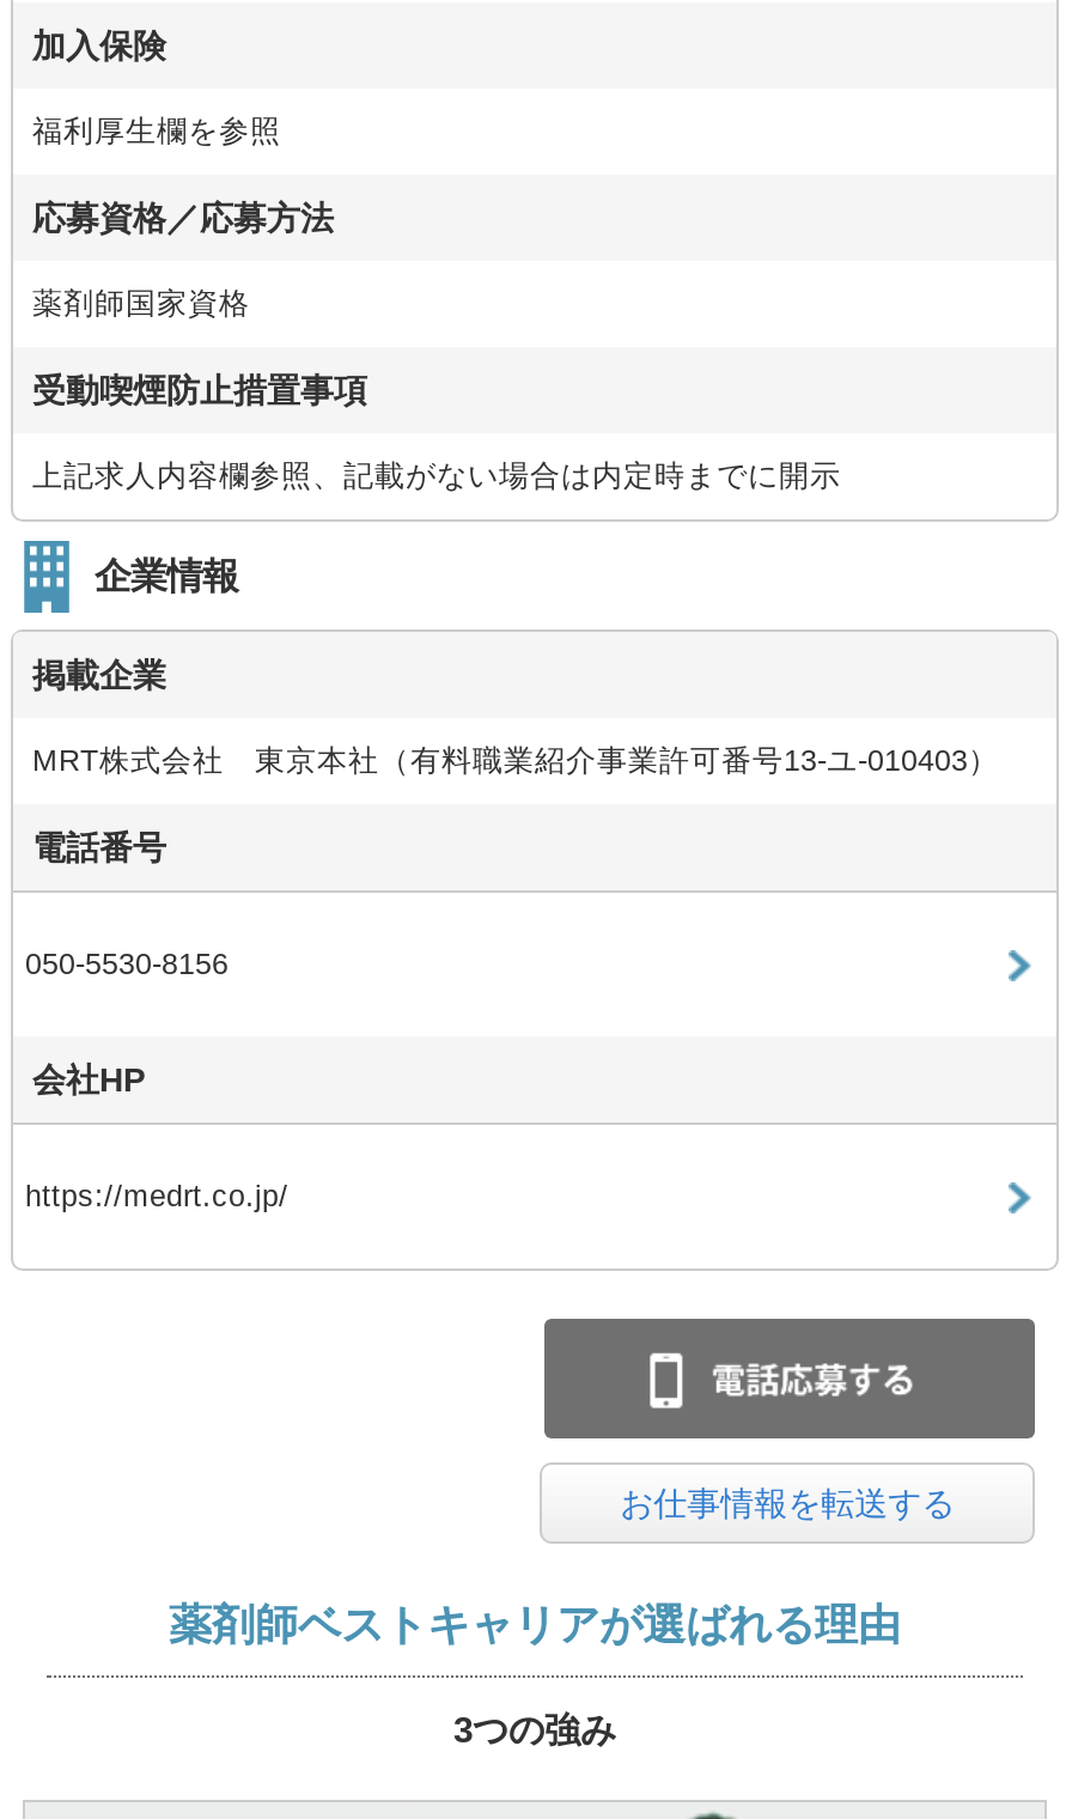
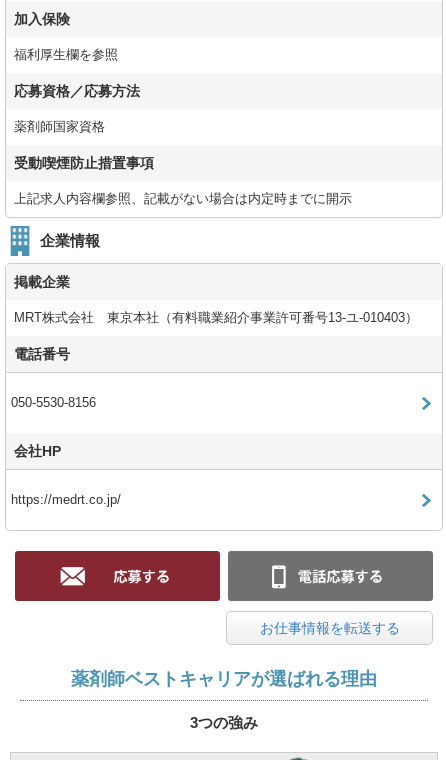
none -> [14,550,221,602] [image]

